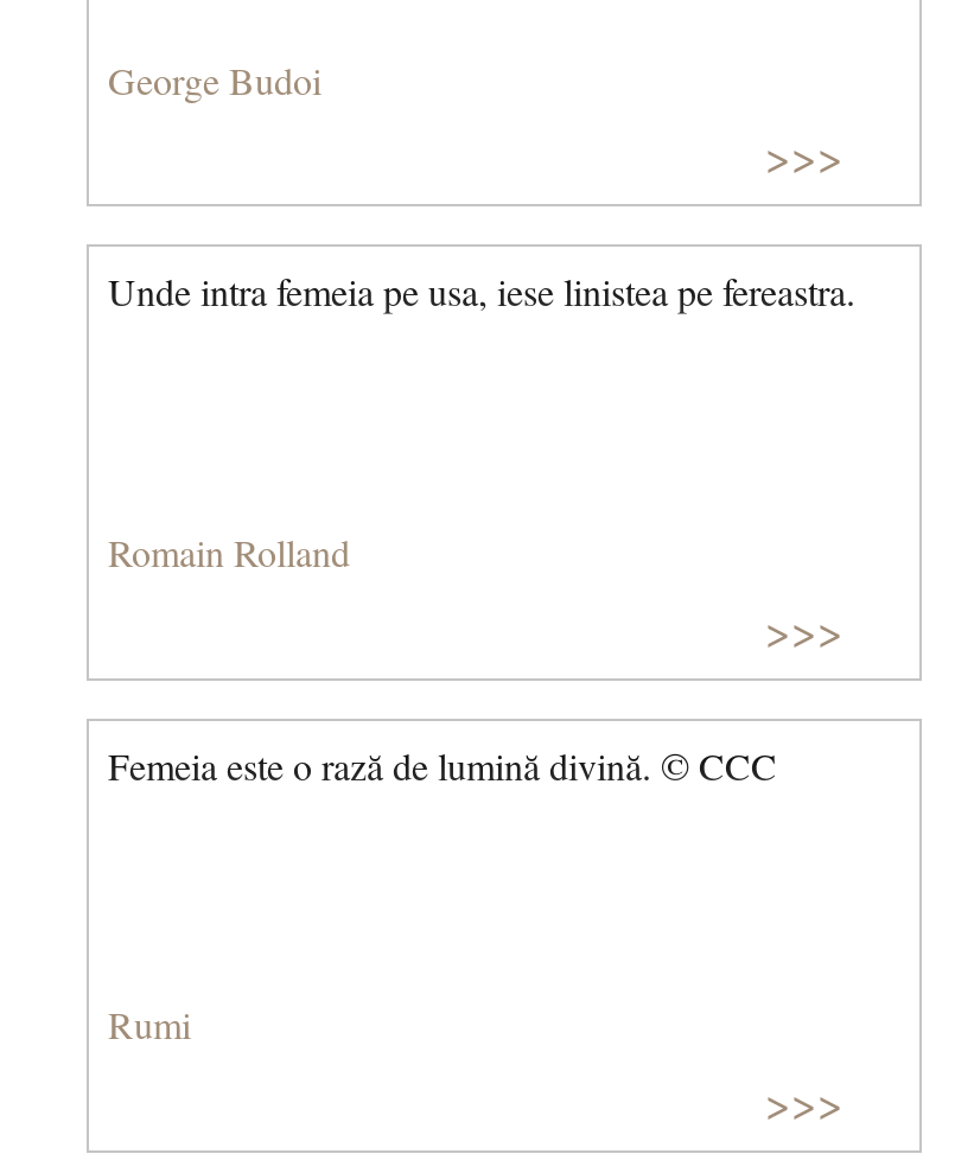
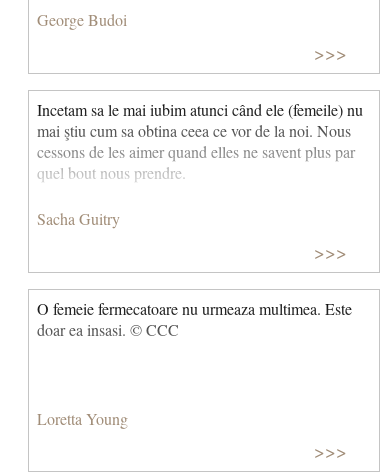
[108,266,855,316] Unde intra femeia pe usa, iese linistea pe fereastra. -> [37,99,363,183] Incetam sa le mai iubim atunci când ele (femeile) nu | mai ştiu cum sa obtina ceea ce vor de la noi. Nous | cessons de les aimer quand elles ne savent plus par | quel bout nous prendre.
[108,526,350,576] Romain Rolland -> [37,208,120,229] Sacha Guitry
[108,739,777,789] Femeia este o rază de lumină divină. © CCC -> [37,298,352,340] O femeie fermecatoare nu urmeaza multimea. Este | doar ea insasi. © CCC
[108,999,191,1049] Rumi -> [37,408,128,429] Loretta Young

